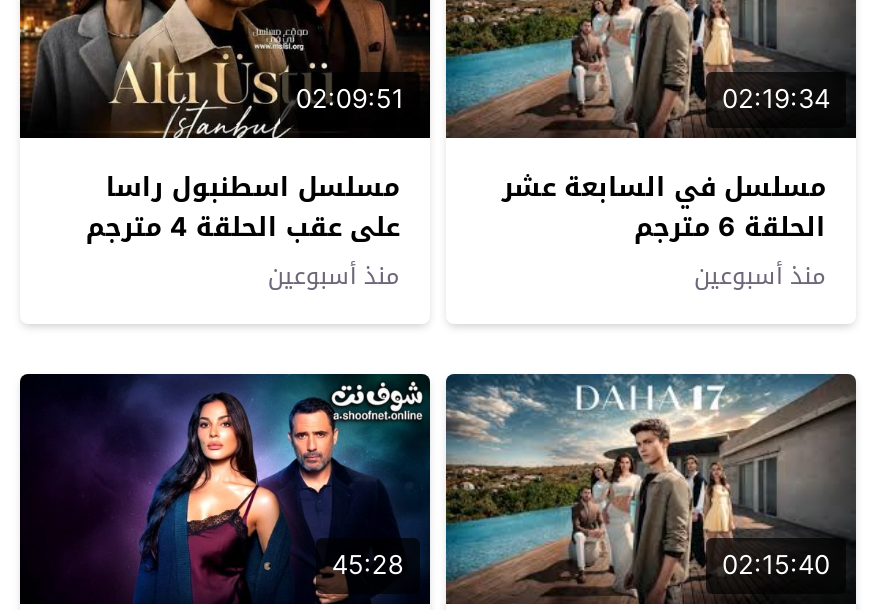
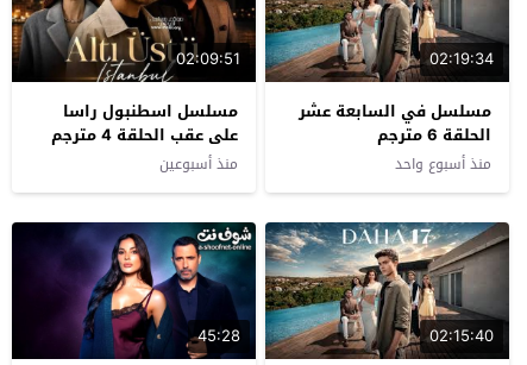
[694,253,826,297] منذ أسبوعين -> [395,151,491,177] منذ أسبوع واحد

